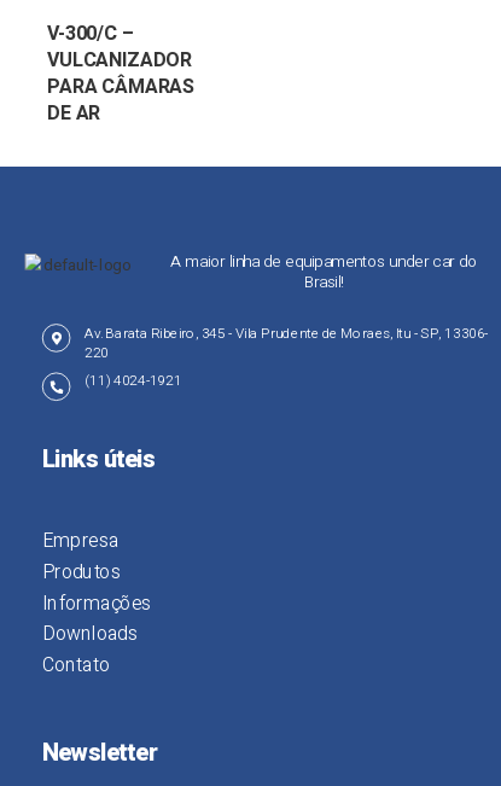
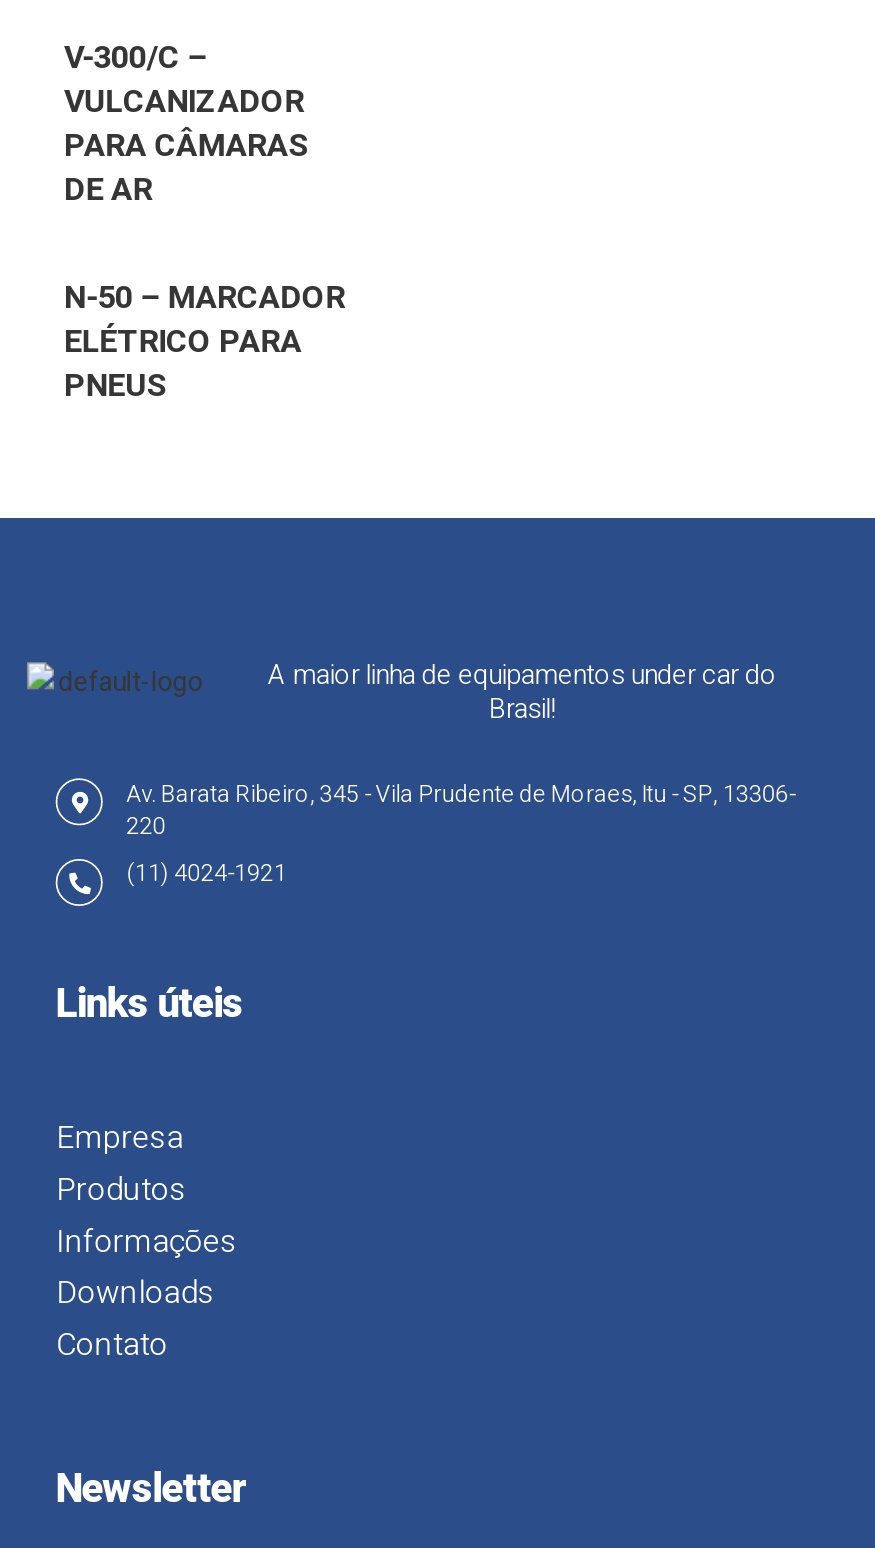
none -> [64,273,345,409] N-50 – MARCADOR | ELÉTRICO PARA | PNEUS

